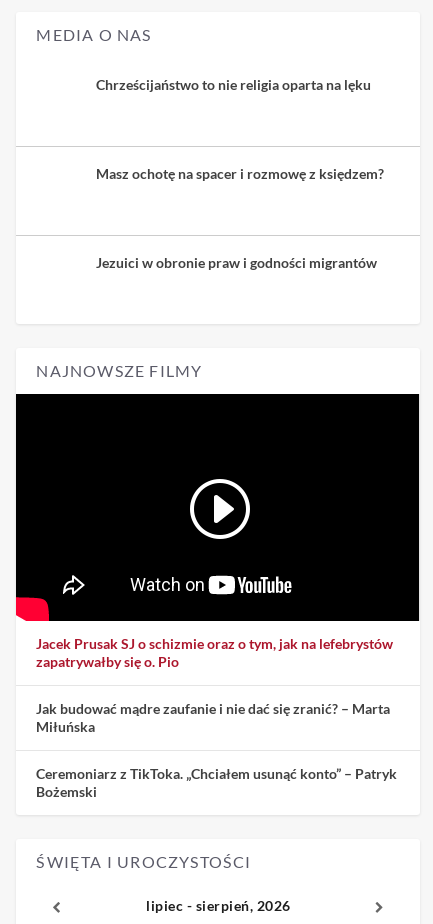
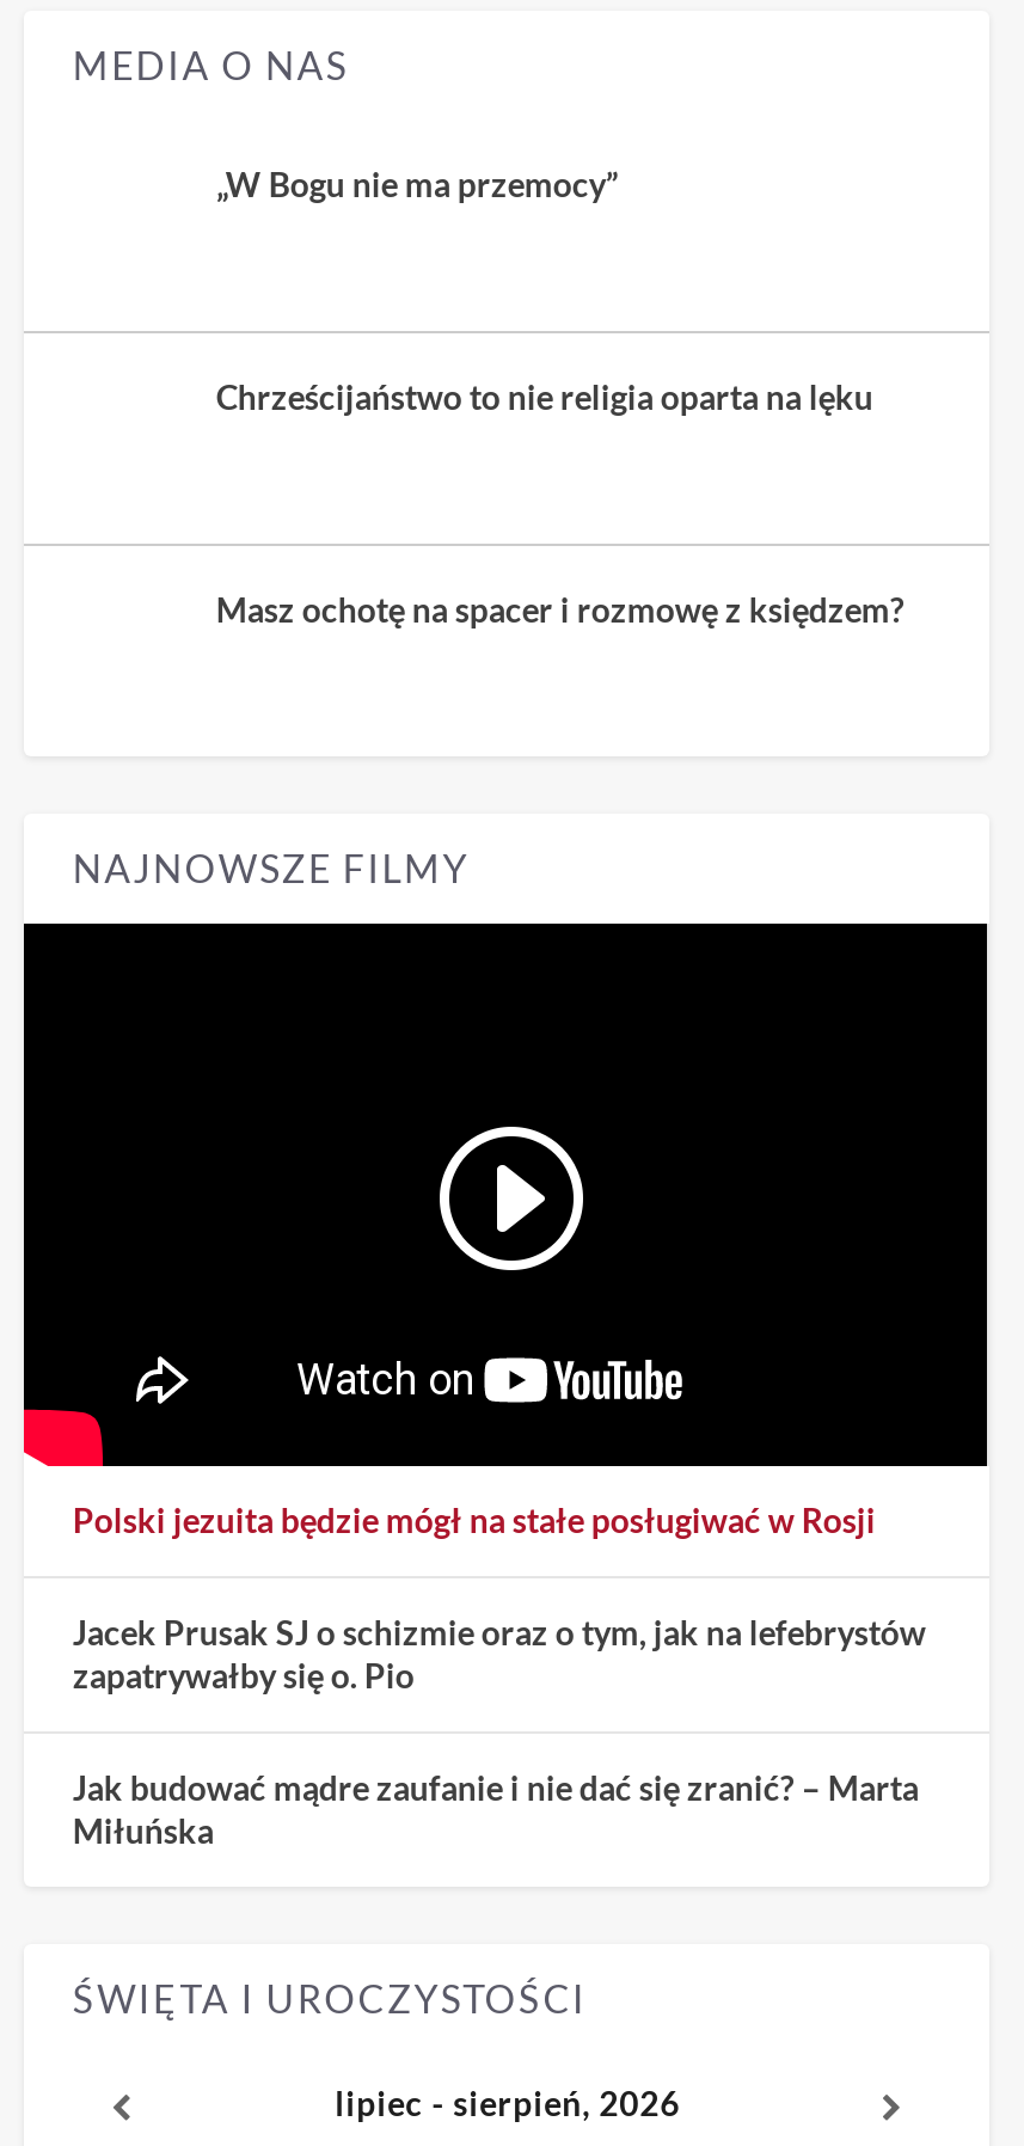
none -> [216,164,618,204] „W Bogu nie ma przemocy”
moved [96,76,384,182] -> [216,376,904,630]: Chrześcijaństwo to nie religia oparta na lęku | Masz ochotę na spacer i rozmowę z księdzem?
[96,254,377,271] Jezuici w obronie praw i godności migrantów -> none
none -> [73,1499,876,1540] Polski jezuita będzie mógł na stałe posługiwać w Rosji
moved [36,635,393,735] -> [73,1611,926,1850]: Jacek Prusak SJ o schizmie oraz o tym, jak na lefebrystów | zapatrywałby się o. Pio | Jak budować mądre zaufanie i nie dać się zranić? – Marta | Miłuńska
[36,765,397,800] Ceremoniarz z TikToka. „Chciałem usunąć konto” – Patryk | Bożemski -> none

